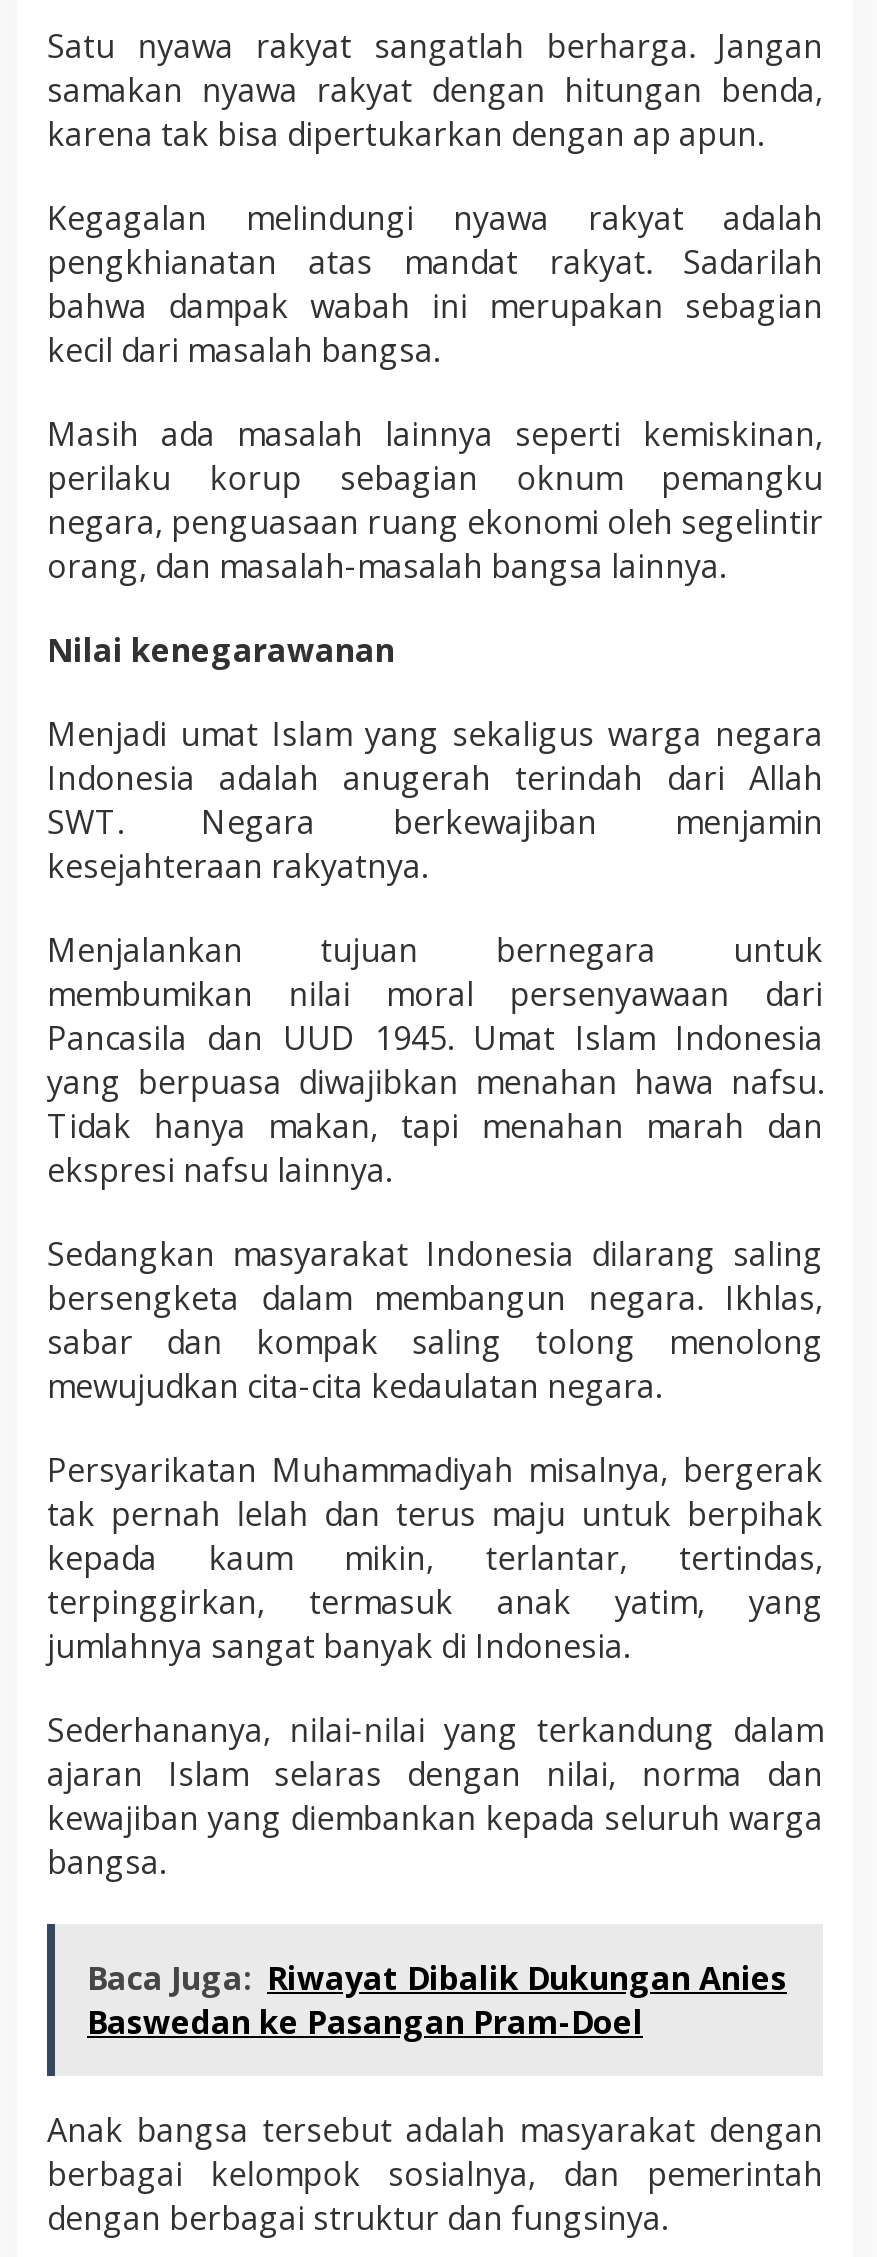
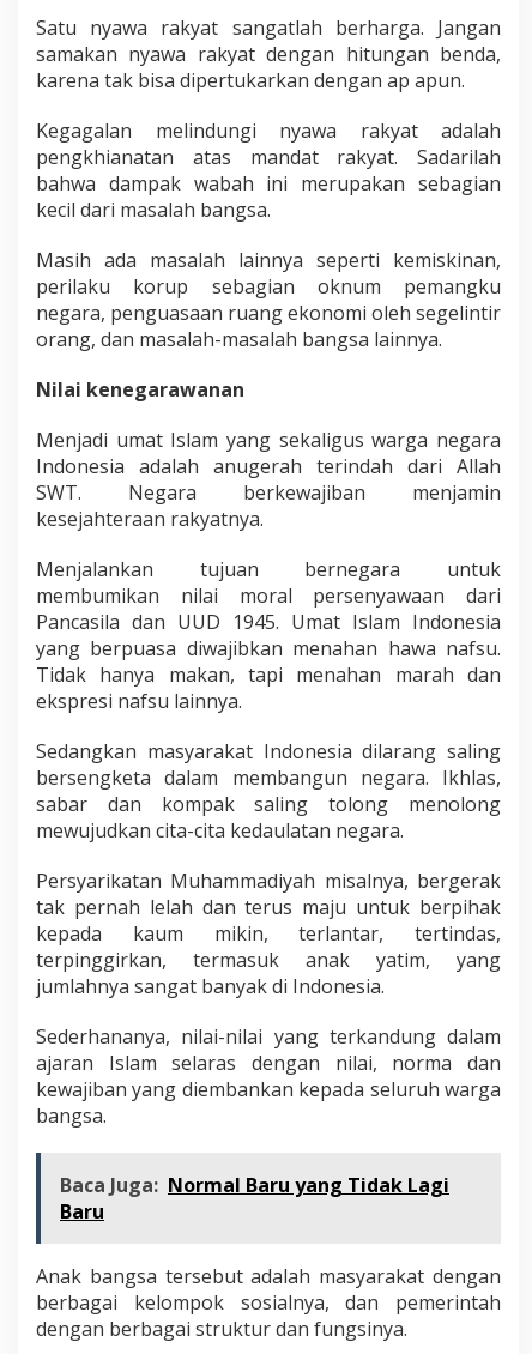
[87,1956,787,2044] Baca Juga: Riwayat Dibalik Dukungan Anies | Baswedan ke Pasangan Pram-Doel -> [60,1172,449,1225] Baca Juga: Normal Baru yang Tidak Lagi | Baru

